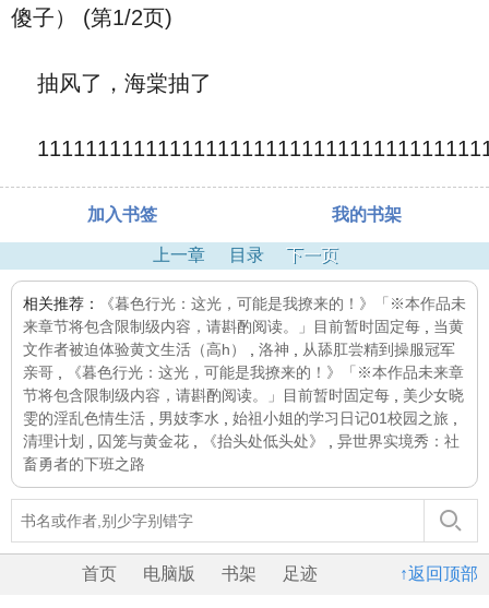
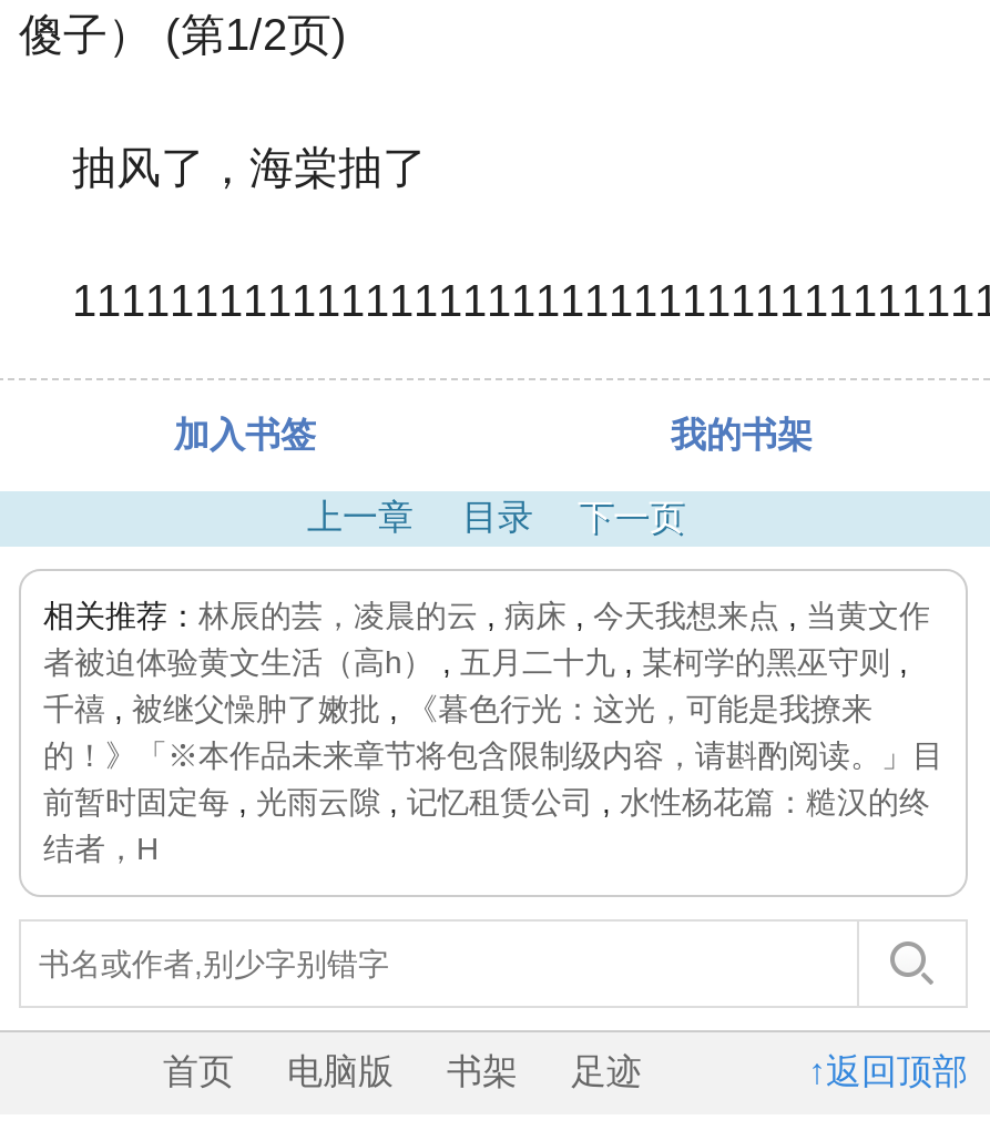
[23,295,466,473] 相关推荐：《暮色行光：这光，可能是我撩来的！》「※本作品未 | 来章节将包含限制级内容，请斟酌阅读。」目前暂时固定每,当黄 | 文作者被迫体验黄文生活（高h）,洛神,从舔肛尝精到操服冠军 | 亲哥,《暮色行光：这光，可能是我撩来的！》「※本作品未来章 | 节将包含限制级内容，请斟酌阅读。」目前暂时固定每,美少女晓 | 雯的淫乱色情生活,男妓李水,始祖小姐的学习日记01校园之旅, | 清理计划,囚笼与黄金花,《抬头处低头处》,异世界实境秀：社 | 畜勇者的下班之路 -> [43,598,943,866] 相关推荐：林辰的芸，凌晨的云,病床,今天我想来点,当黄文作 | 者被迫体验黄文生活（高h）,五月二十九,某柯学的黑巫守则, | 千禧,被继父懆肿了嫩批,《暮色行光：这光，可能是我撩来 | 的！》「※本作品未来章节将包含限制级内容，请斟酌阅读。」目 | 前暂时固定每,光雨云隙,记忆租赁公司,水性杨花篇：糙汉的终 | 结者，H

